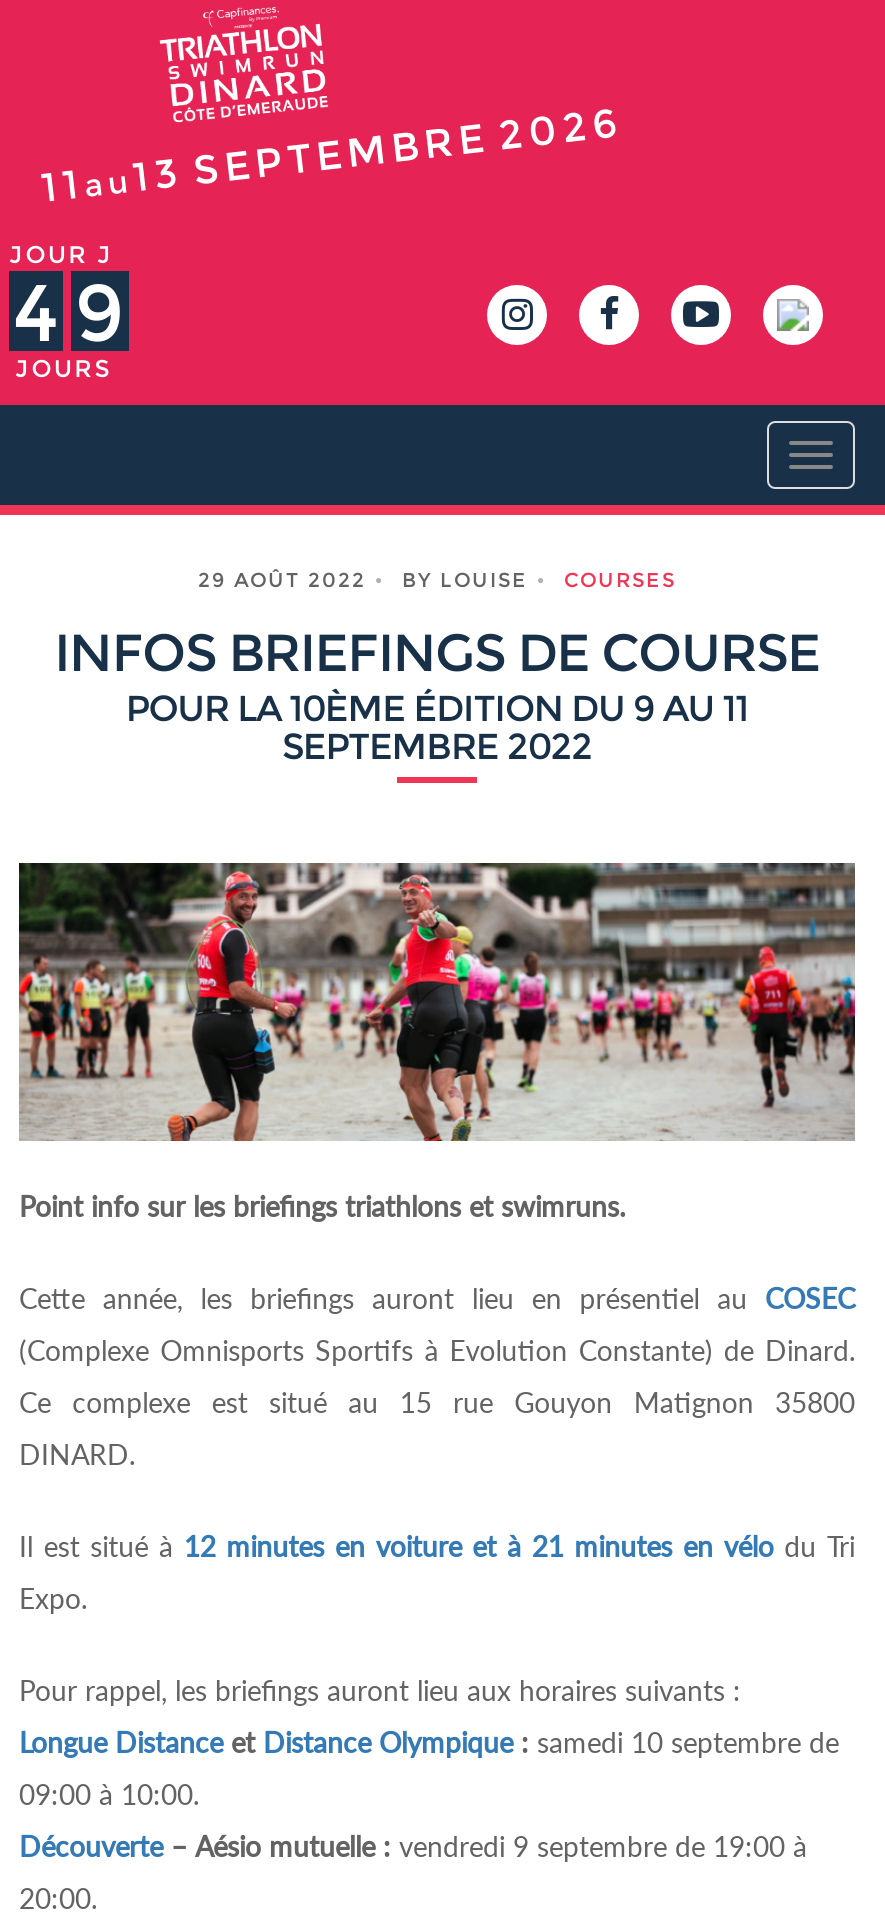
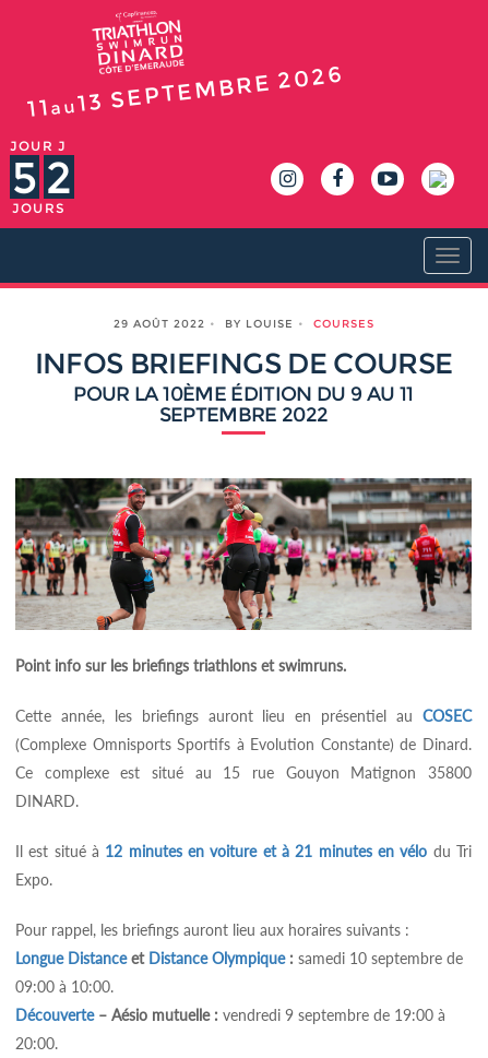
[13,263,125,361] 4 9 -> [12,151,72,204] 5 2

